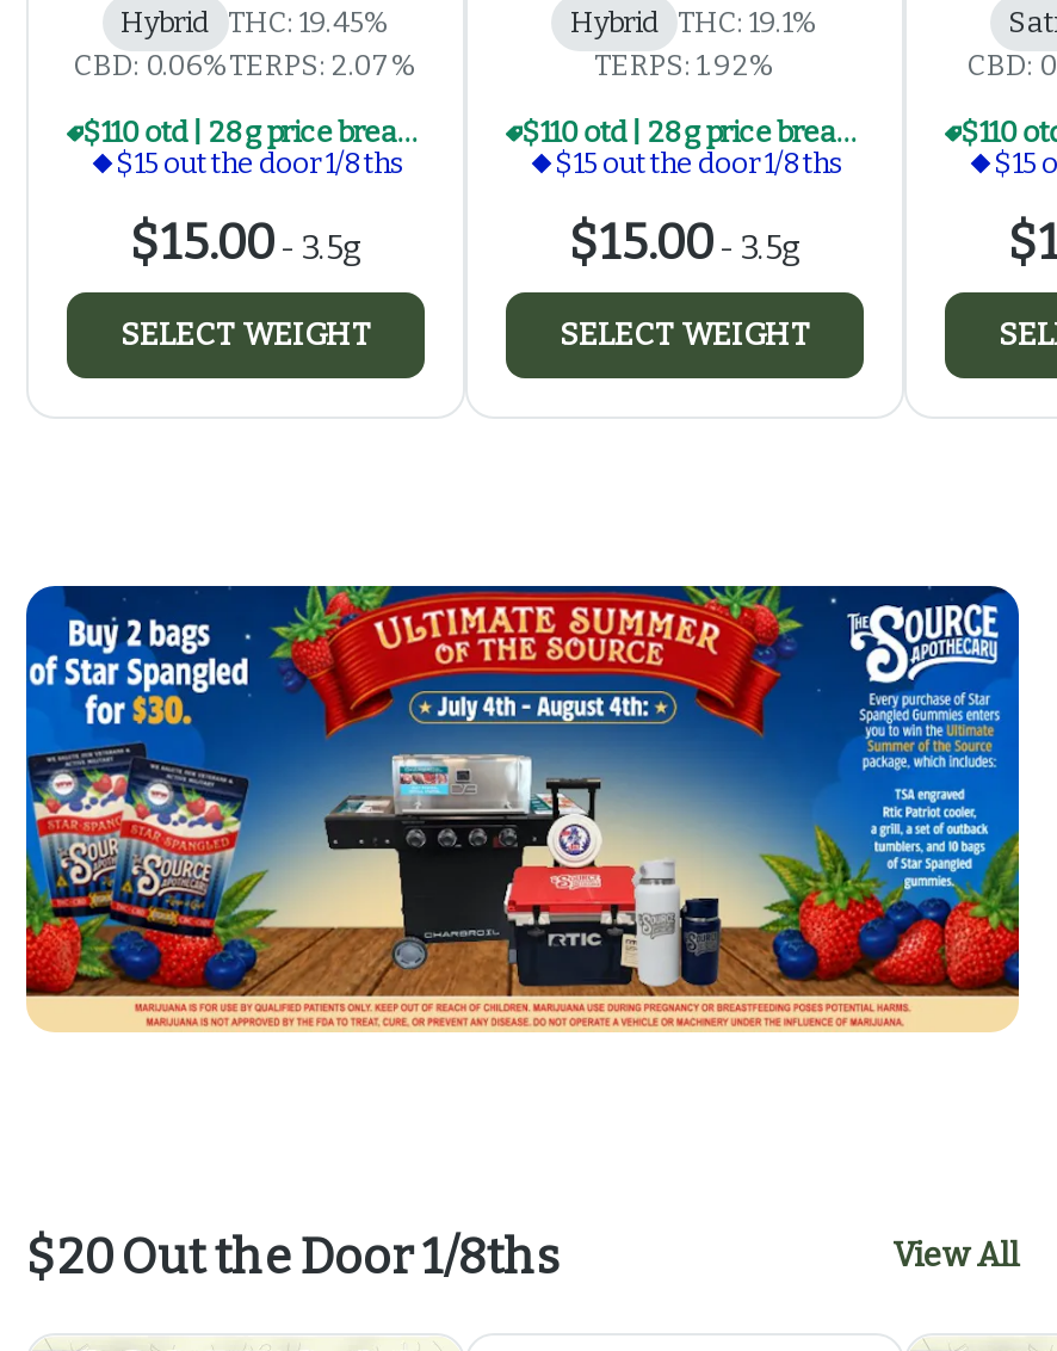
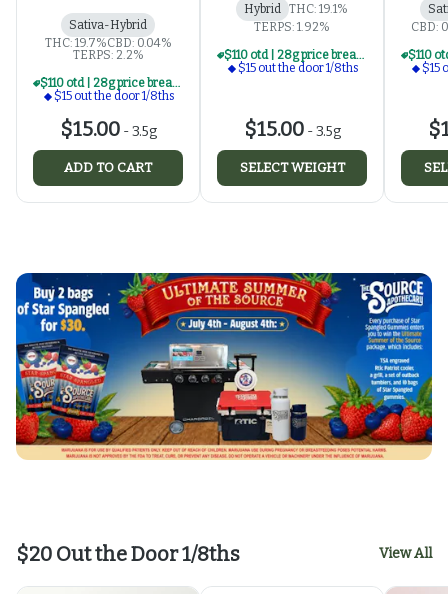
[74,5,418,82] Hybrid THC: 19.45% | CBD: 0.06%TERPS: 2.07% -> [44,18,171,62] Sativa-Hybrid | THC: 19.7%CBD: 0.04% | TERPS: 2.2%
[120,316,371,351] SELECT WEIGHT -> [64,160,152,175] ADD TO CART

